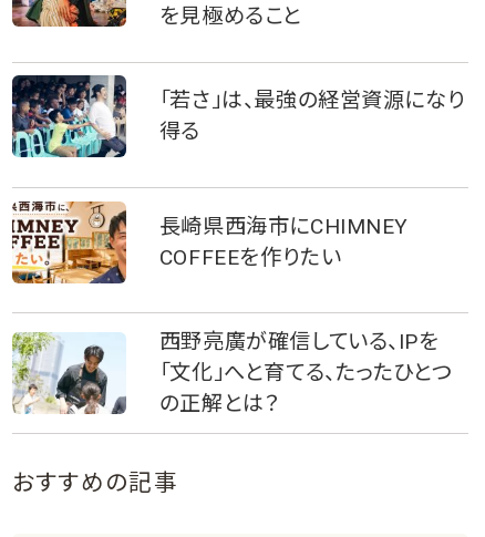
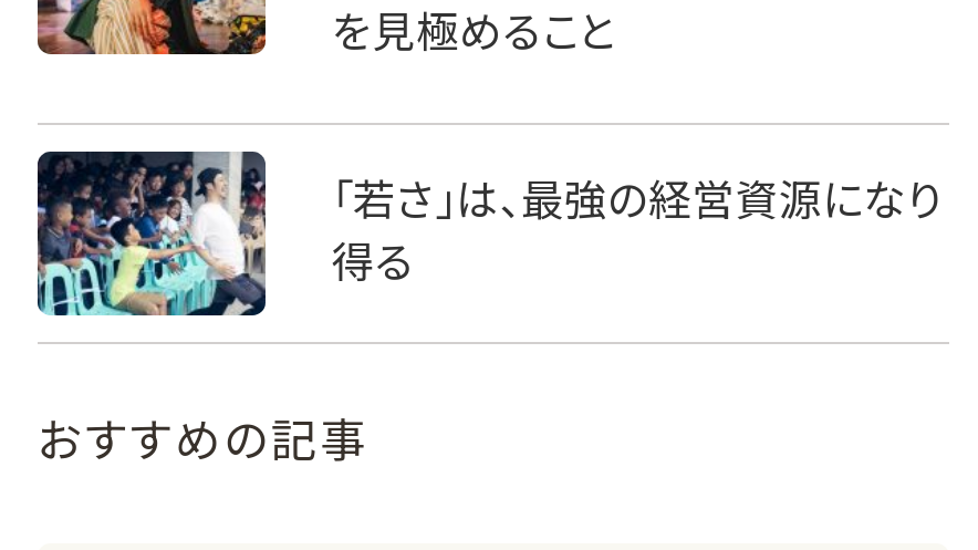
[11,200,452,416] [image] | 長崎県西海市にCHIMNEY | COFFEEを作りたい | 西野亮廣が確信している、IPを | 「文化」へと育てる、たったひとつ | の正解とは？ -> none
[11,332,126,415] [image] -> none

